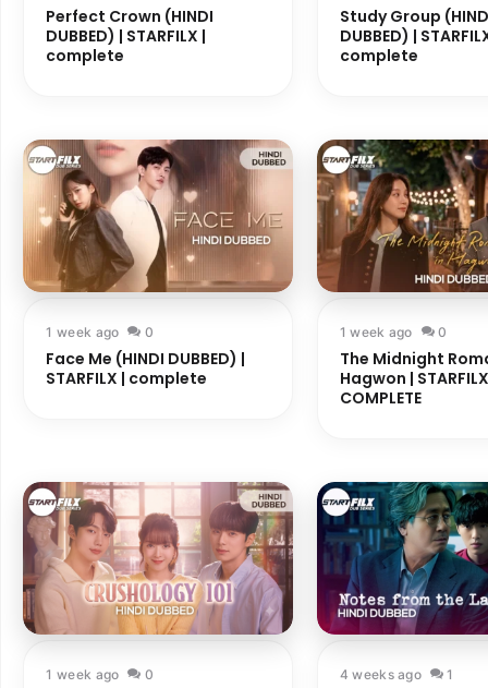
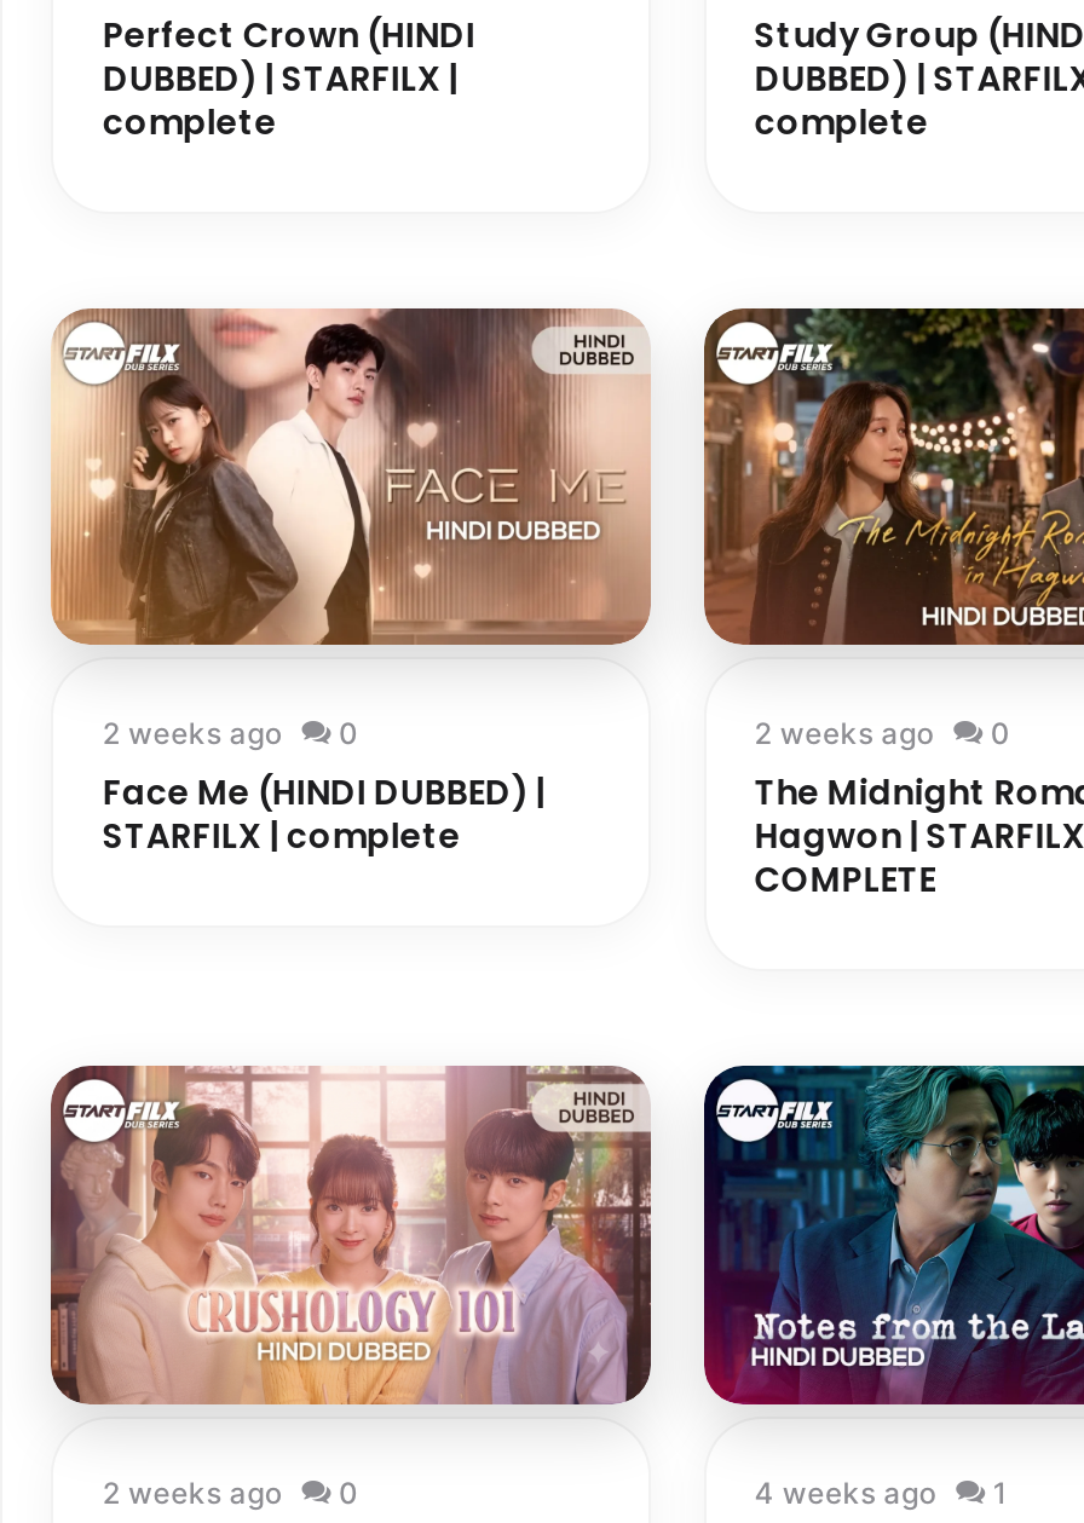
[46,324,154,340] 1 week ago 0 -> [103,716,359,752] 2 weeks ago 0
[340,324,447,340] 1 week ago 0 -> [754,716,1011,752] 2 weeks ago 0
[46,666,154,682] 1 week ago 0 -> [103,1474,359,1510] 2 weeks ago 0

